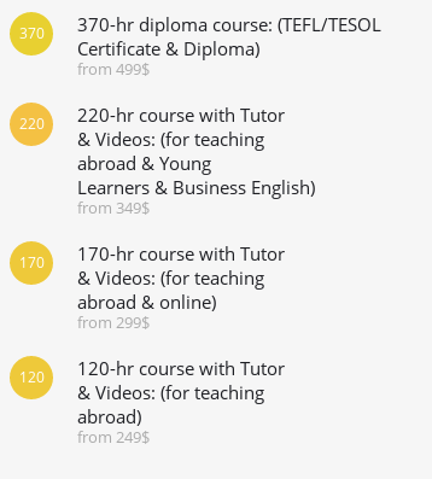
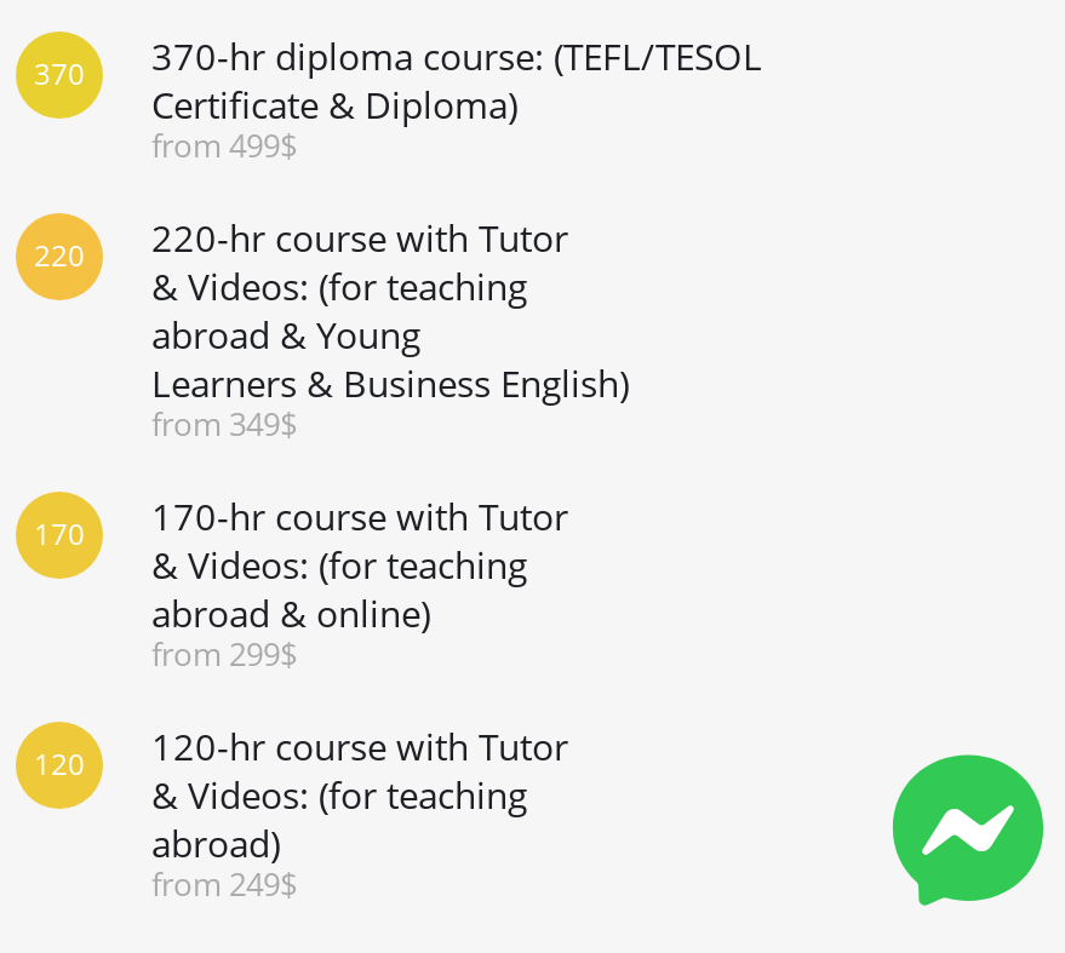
none -> [891,753,1046,908] [image]

